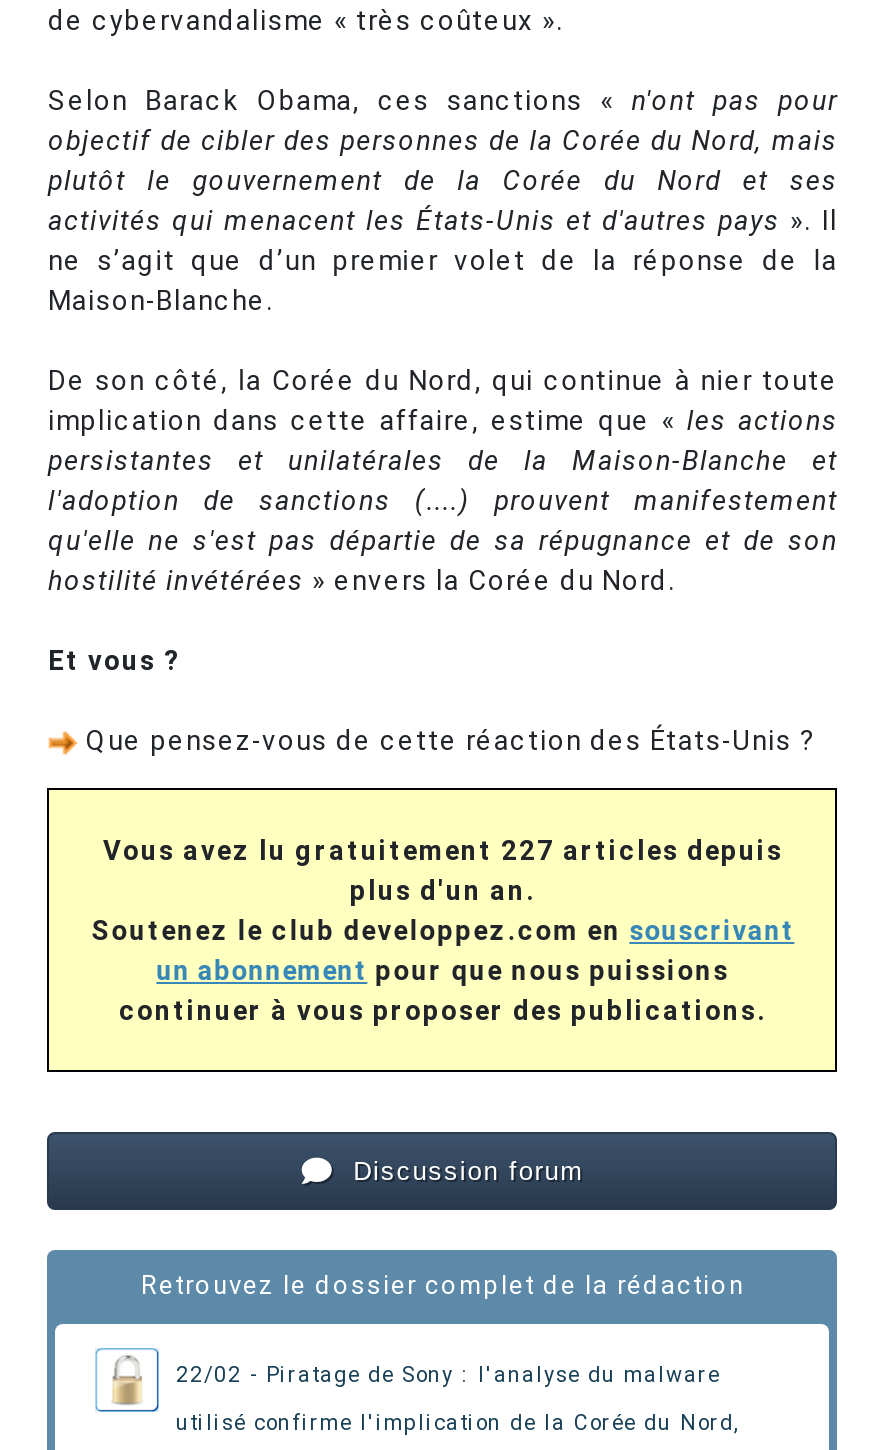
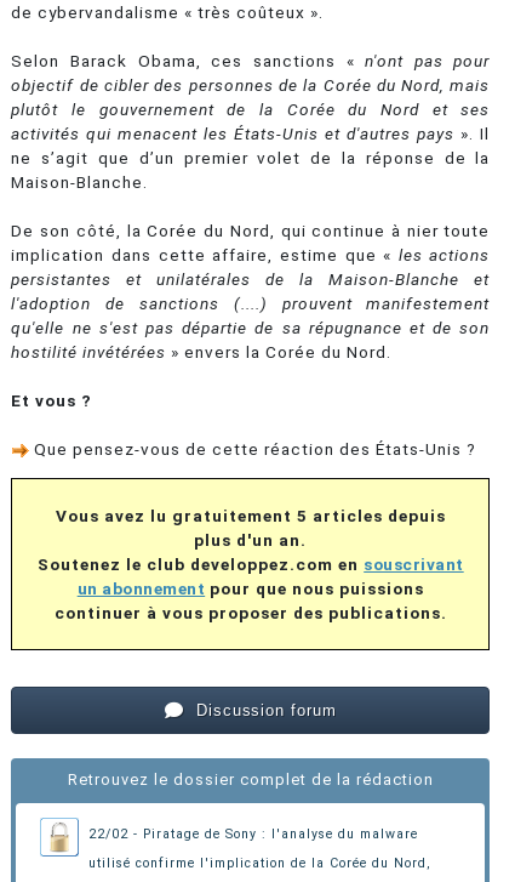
[103,834,783,866] Vous avez lu gratuitement 227 articles depuis -> [56,506,446,525] Vous avez lu gratuitement 5 articles depuis

